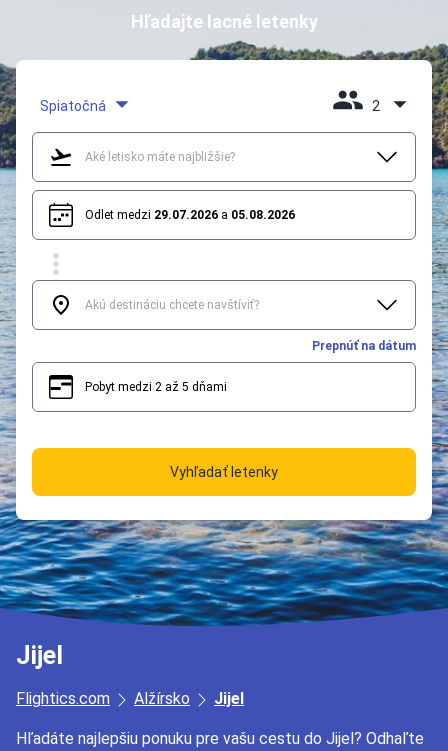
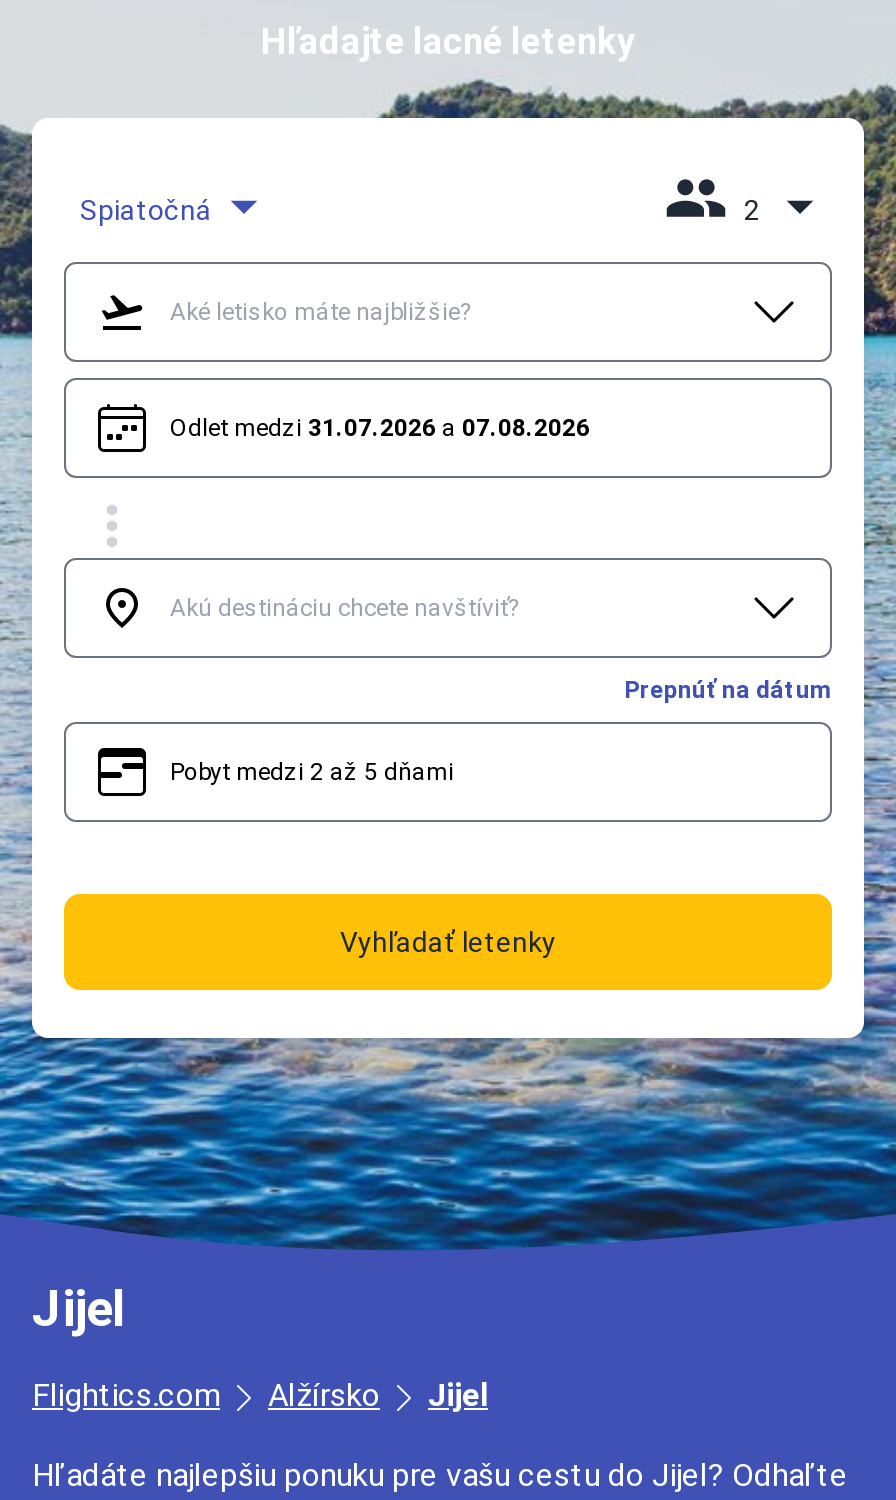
[85,208,295,222] Odlet medzi 29.07.2026 a 05.08.2026 -> [170,414,590,442] Odlet medzi 31.07.2026 a 07.08.2026

